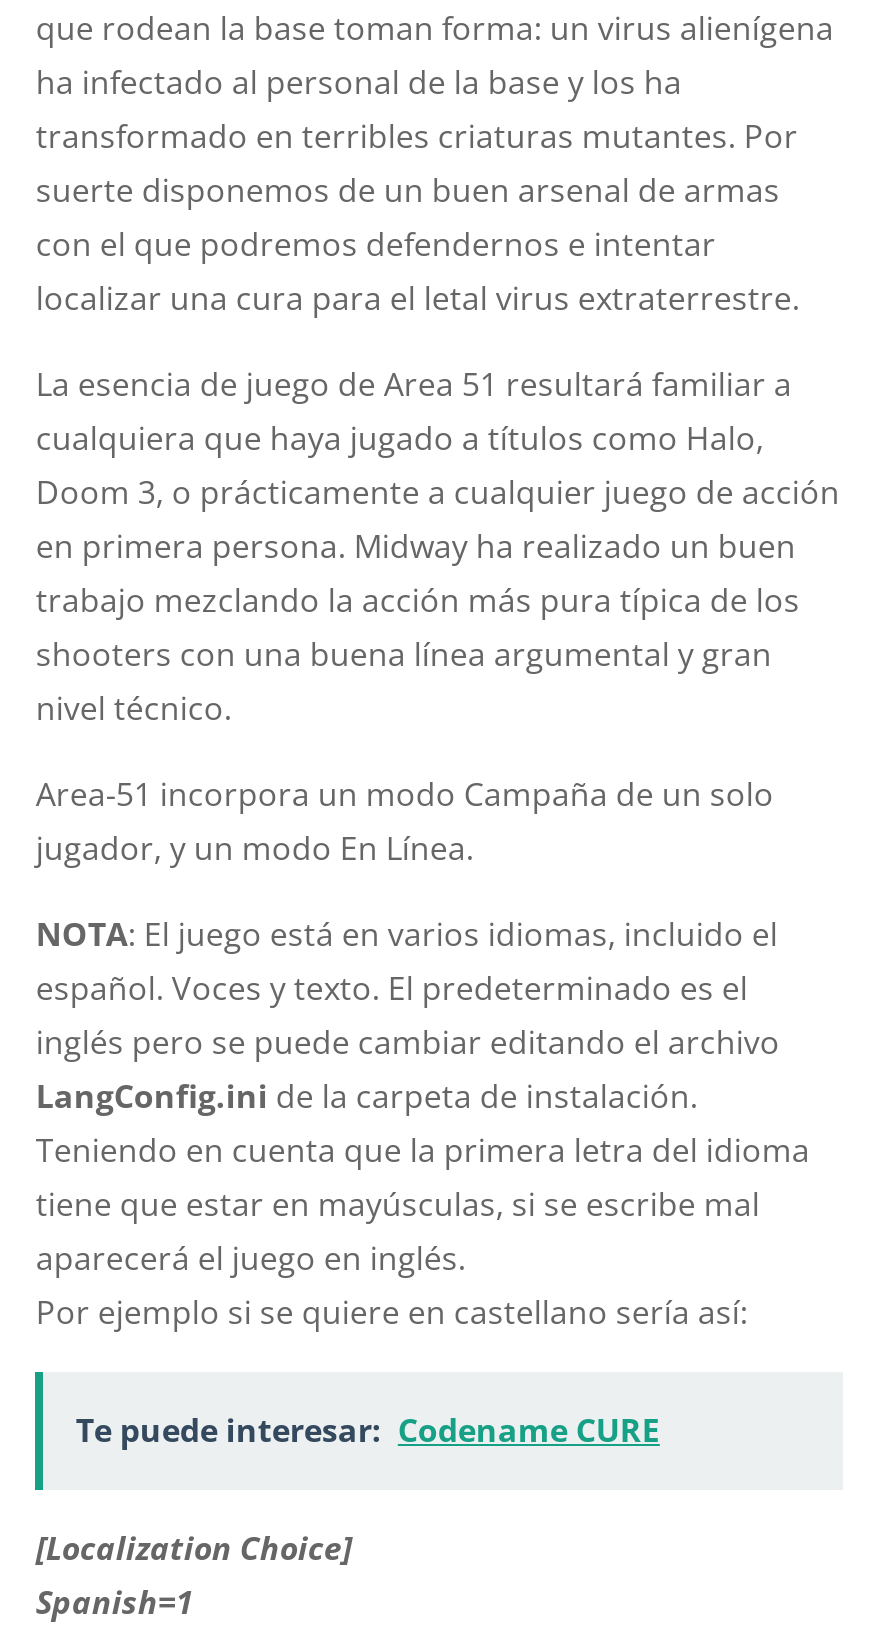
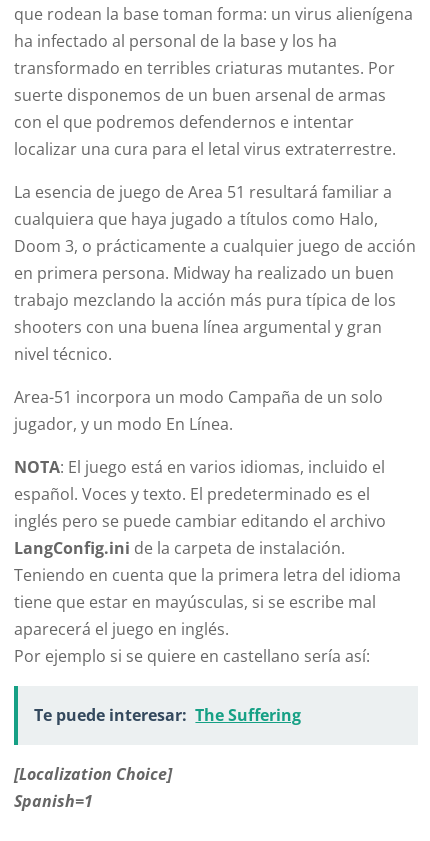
[76,1408,660,1452] Te puede interesar: Codename CURE -> [34,704,301,726] Te puede interesar: The Suffering

